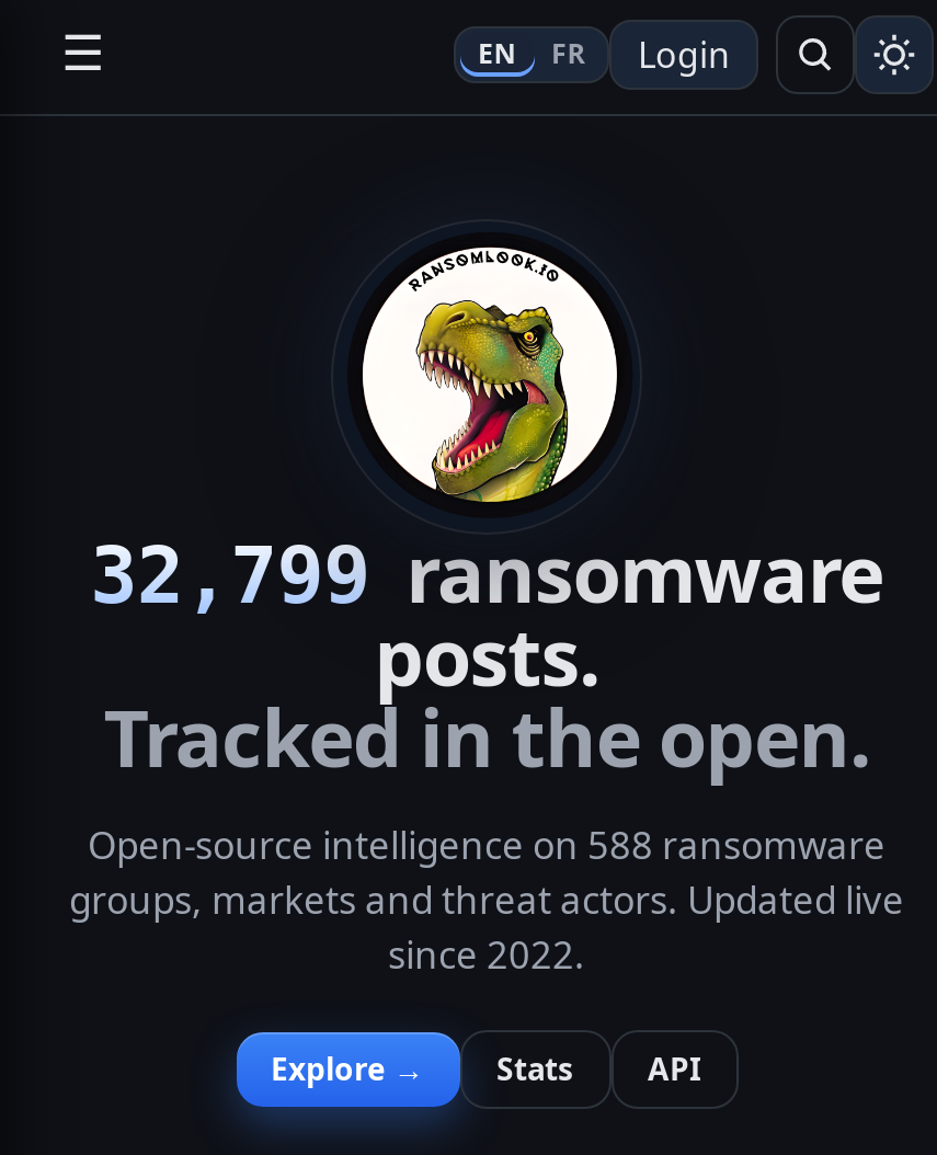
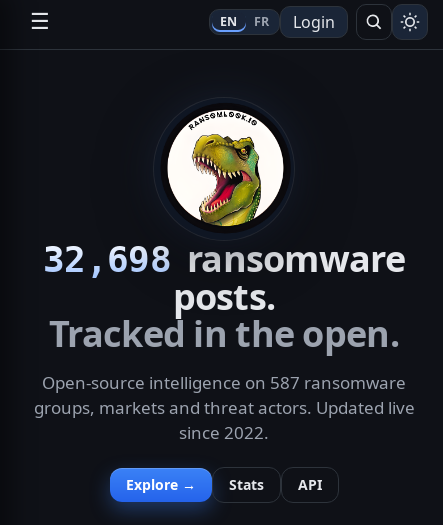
[90,519,883,627] 32,799 ransomware -> [43,234,405,283] 32,698 ransomware
[88,820,885,870] Open-source intelligence on 588 ransomware -> [42,371,406,394] Open-source intelligence on 587 ransomware

